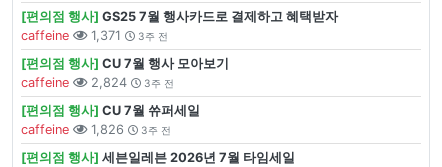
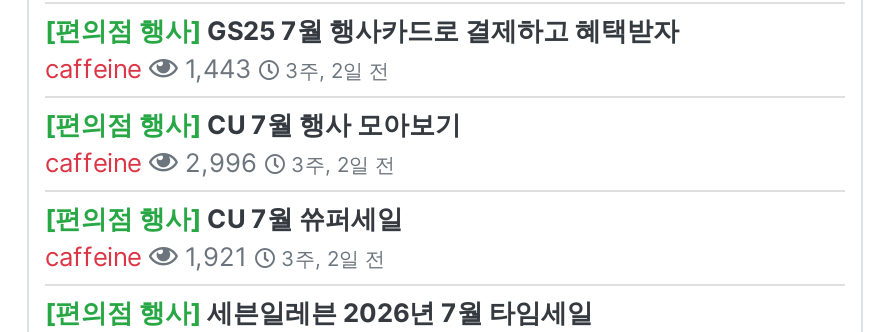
[87,28,168,43] 1,371 | 3주 전 -> [177,54,389,84] 1,443 | 3주, 2일 전
[87,75,174,90] 2,824 | 3주 전 -> [177,148,395,178] 2,996 | 3주, 2일 전
[87,122,171,137] 1,826 | 3주 전 -> [177,242,385,272] 1,921 | 3주, 2일 전

